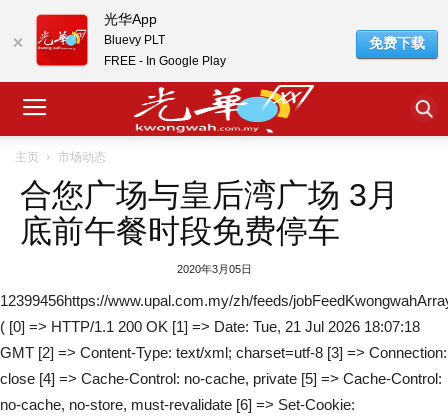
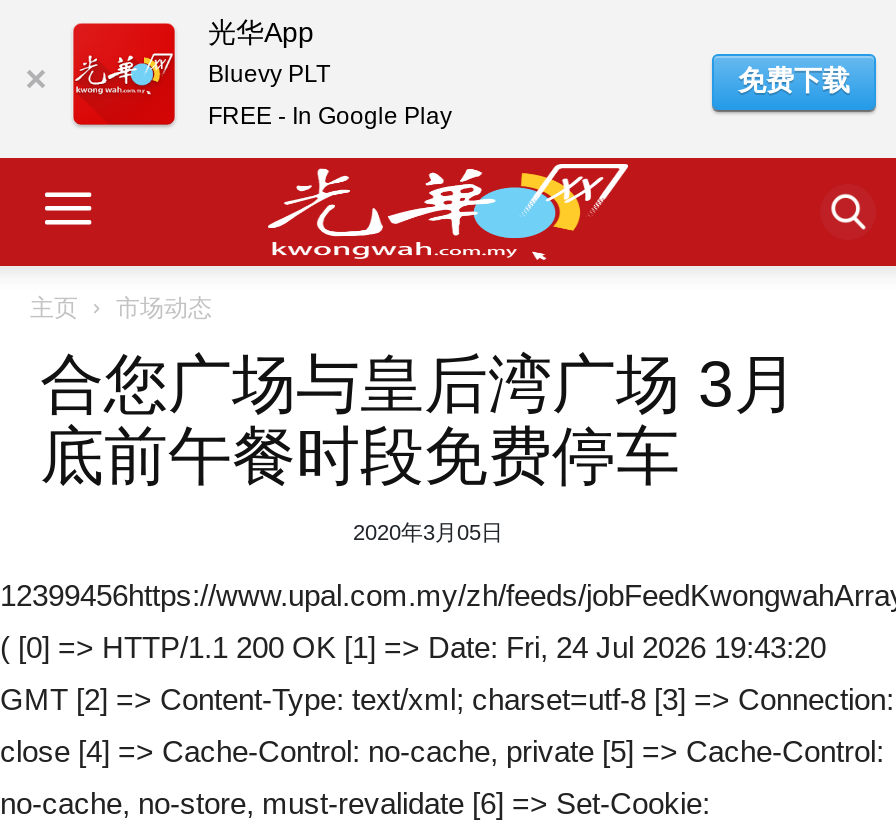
[0,318,420,335] ( [0] => HTTP/1.1 200 OK [1] => Date: Tue, 21 Jul 2026 18:07:18 -> [0,630,826,664] ( [0] => HTTP/1.1 200 OK [1] => Date: Fri, 24 Jul 2026 19:43:20

